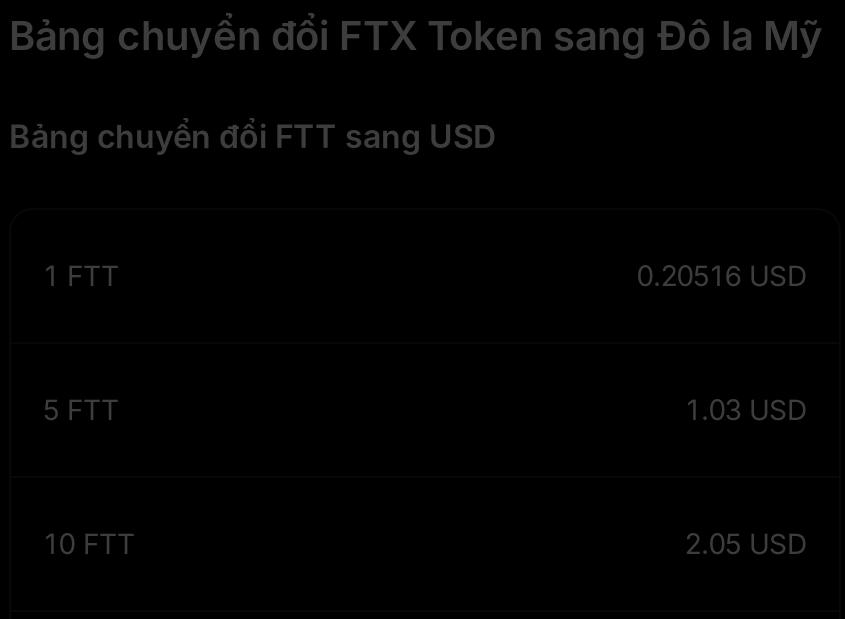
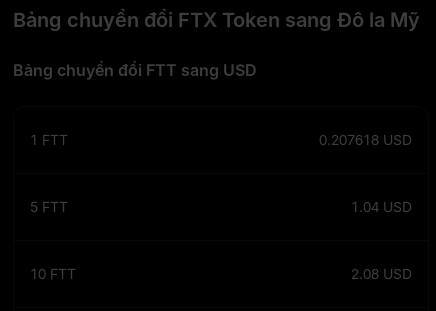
[637,258,807,292] 0.20516 USD -> [319,131,412,148] 0.207618 USD
[685,392,807,426] 1.03 USD -> [351,198,412,215] 1.04 USD
[685,526,807,560] 2.05 USD -> [351,265,412,282] 2.08 USD

